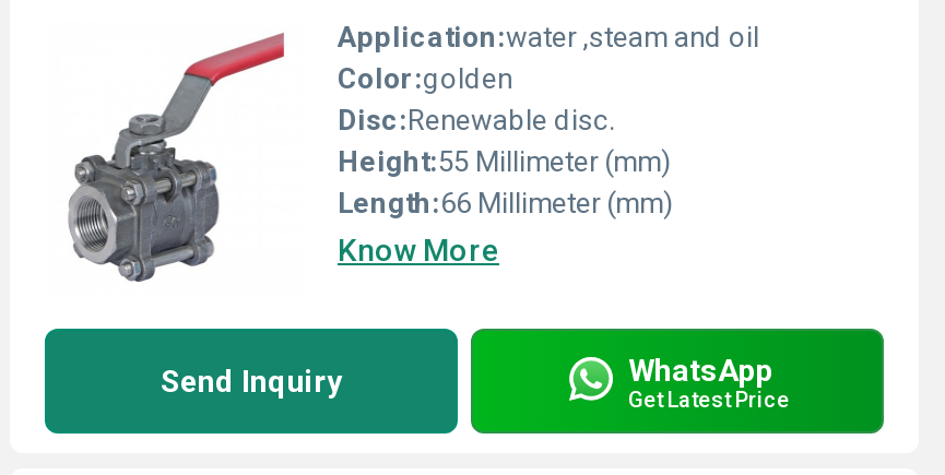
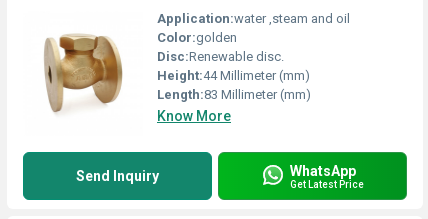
[67,32,672,283] [image] | Height:55 Millimeter (mm) -> [34,18,310,130] [image] | Height:44 Millimeter (mm)
[338,187,674,219] Length:66 Millimeter (mm) -> [157,87,311,102] Length:83 Millimeter (mm)

